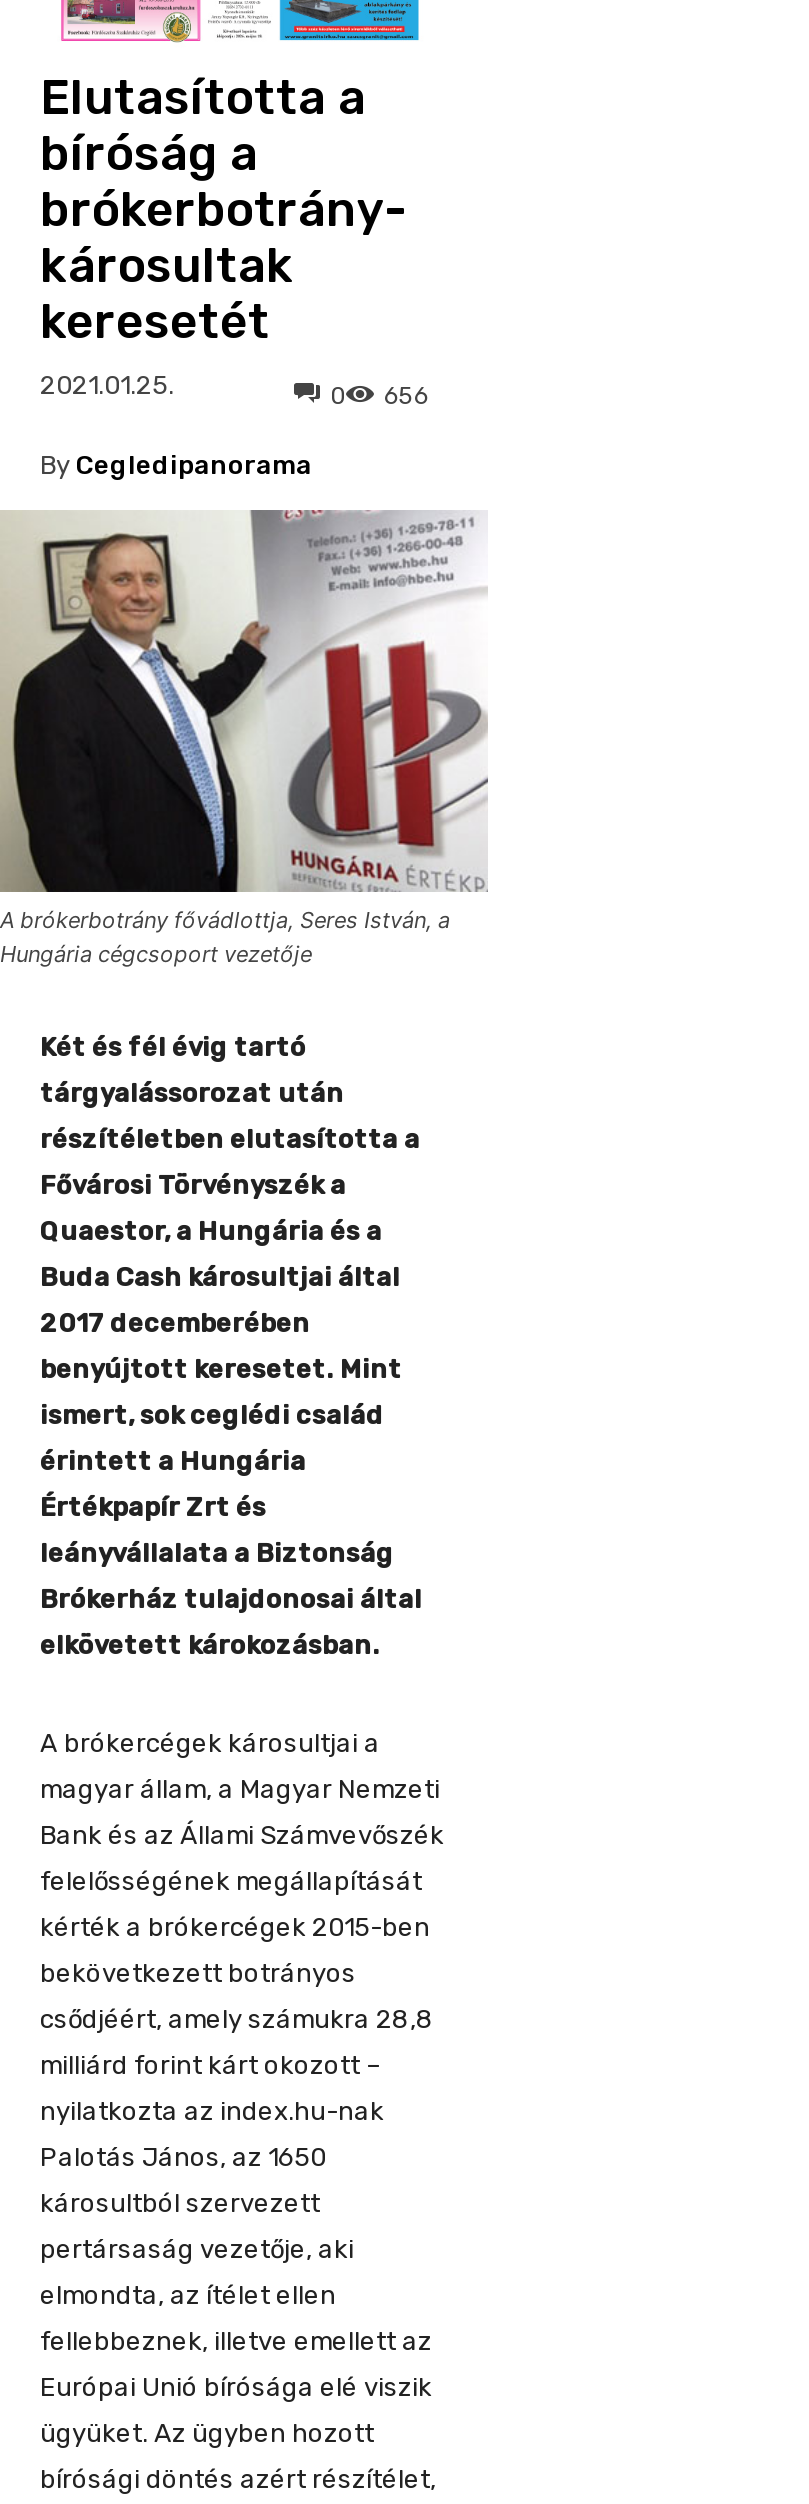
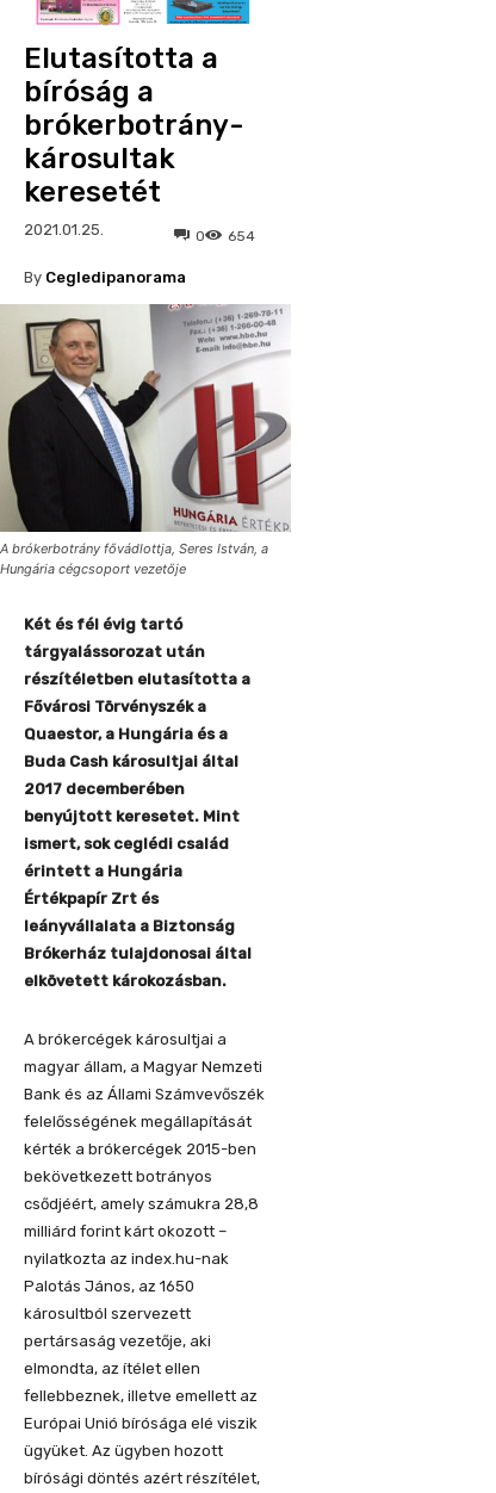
[384,382,428,410] 656 -> [228,228,255,244] 654

